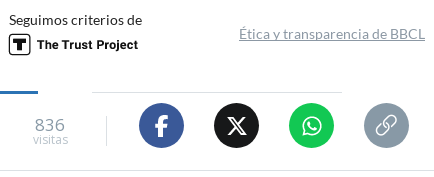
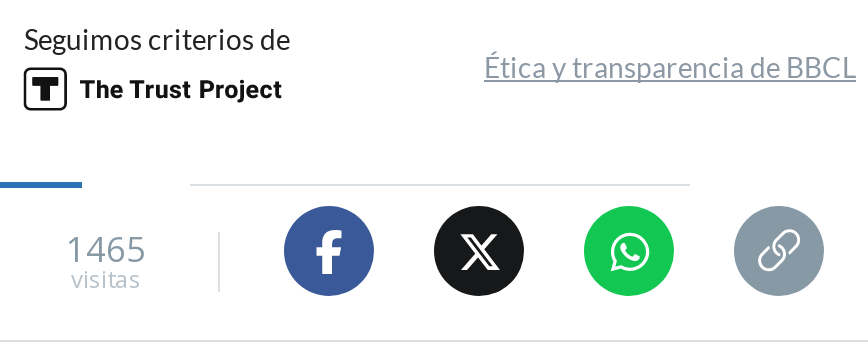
[35,113,65,136] 836 -> [66,226,146,272] 1465

